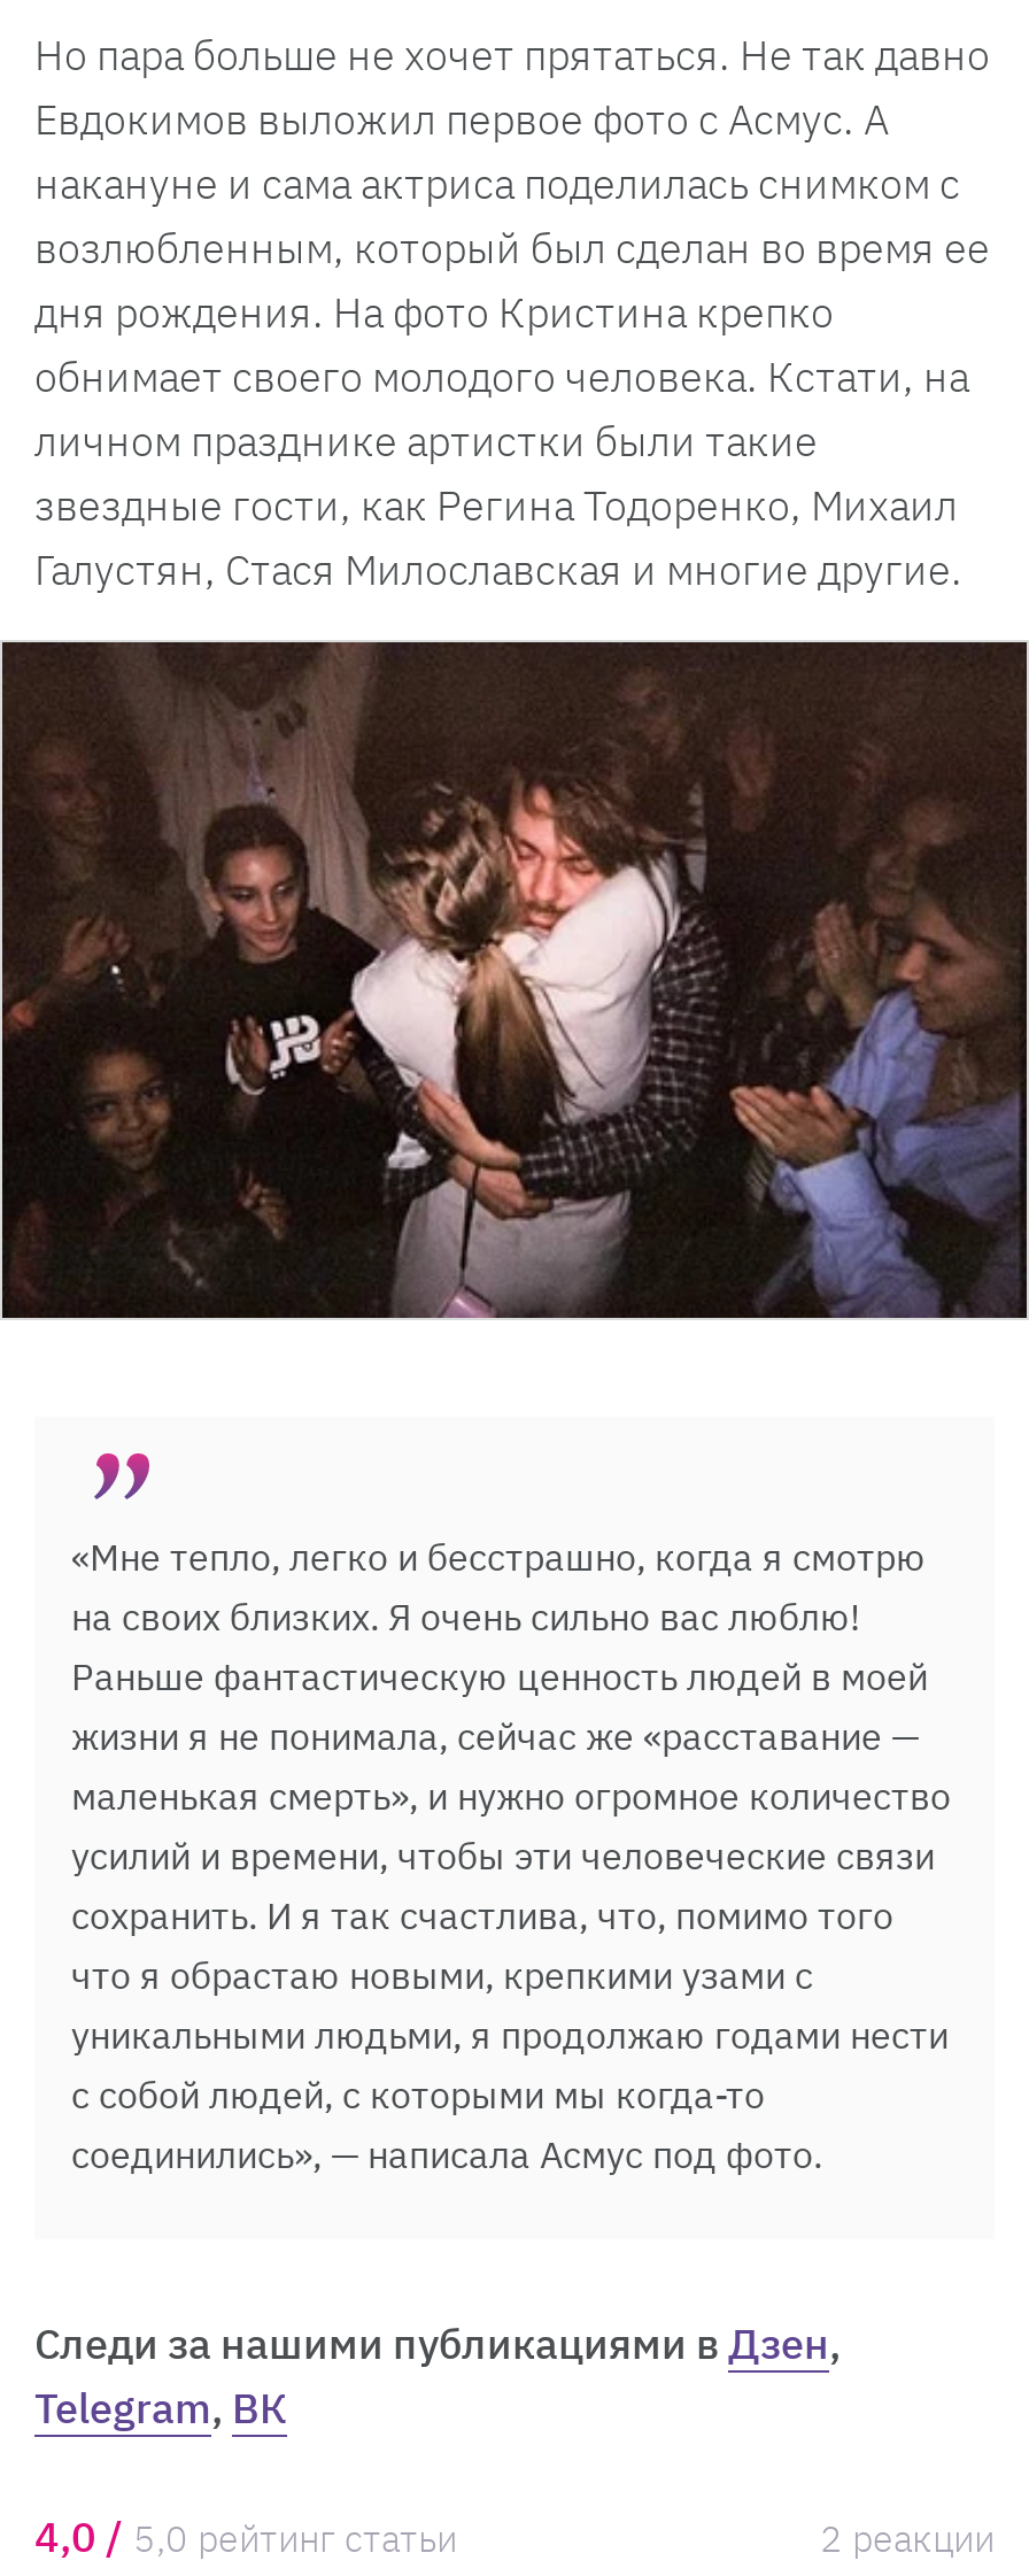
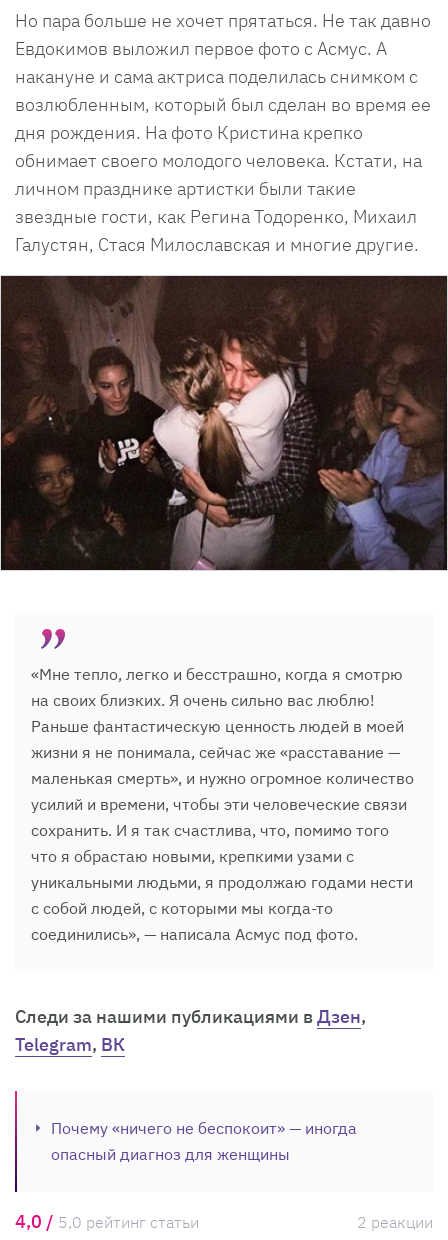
none -> [51,1117,357,1163] Почему «ничего не беспокоит» — иногда | опасный диагноз для женщины

